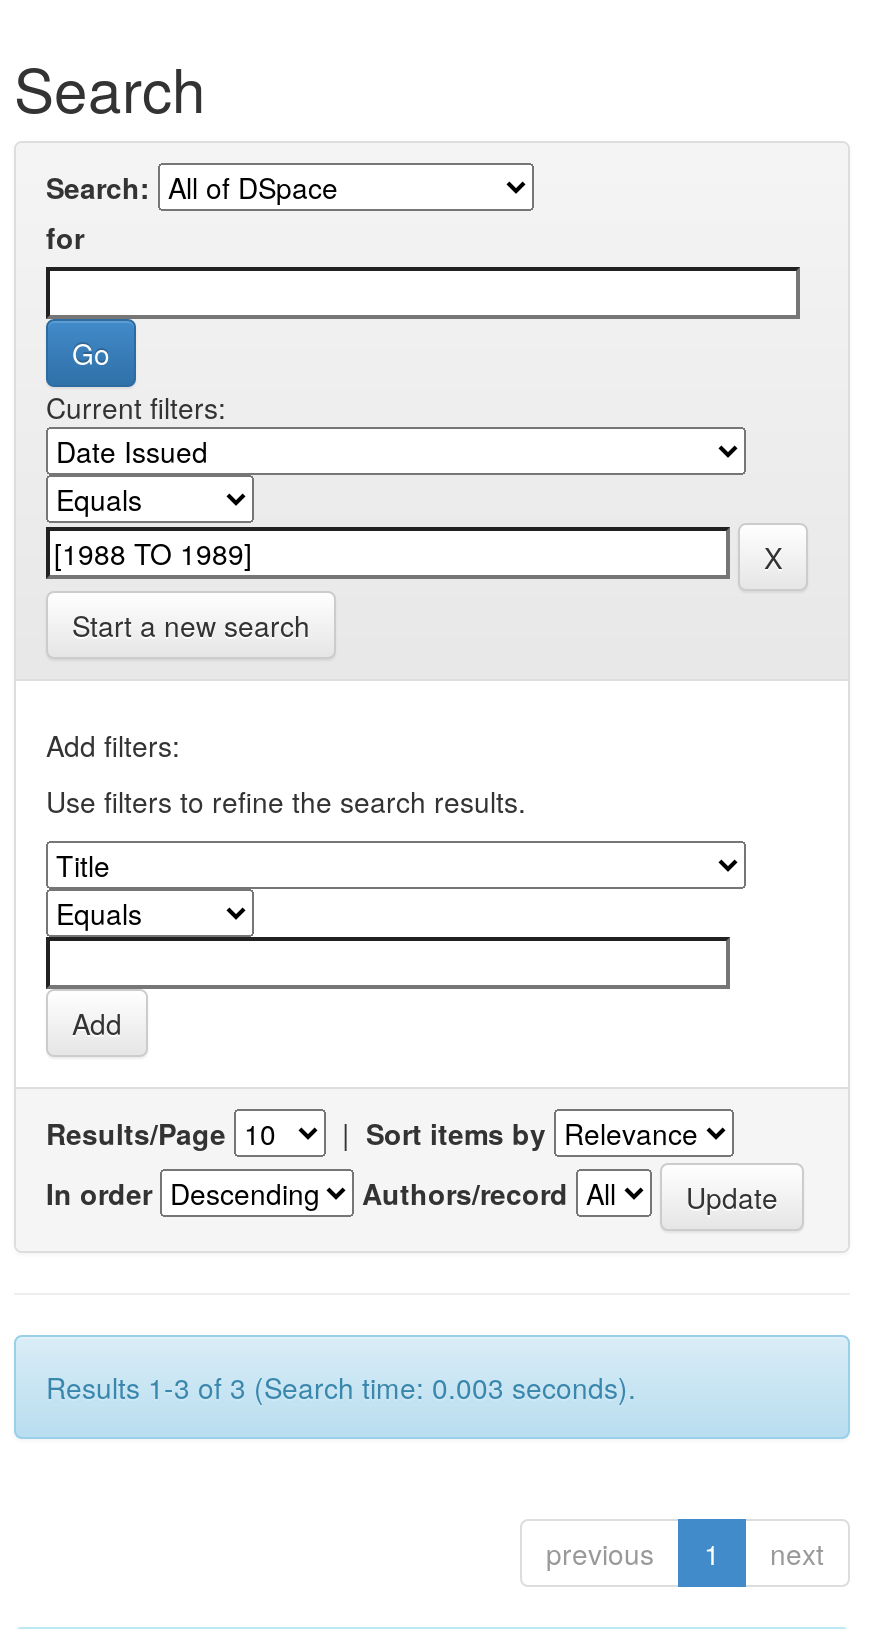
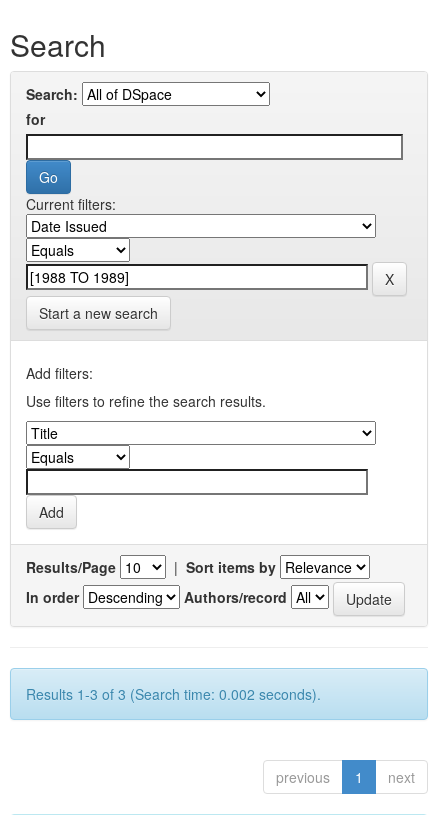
[46,1367,636,1407] Results 1-3 of 3 (Search time: 0.003 seconds). -> [26,684,321,704] Results 1-3 of 3 (Search time: 0.002 seconds).

